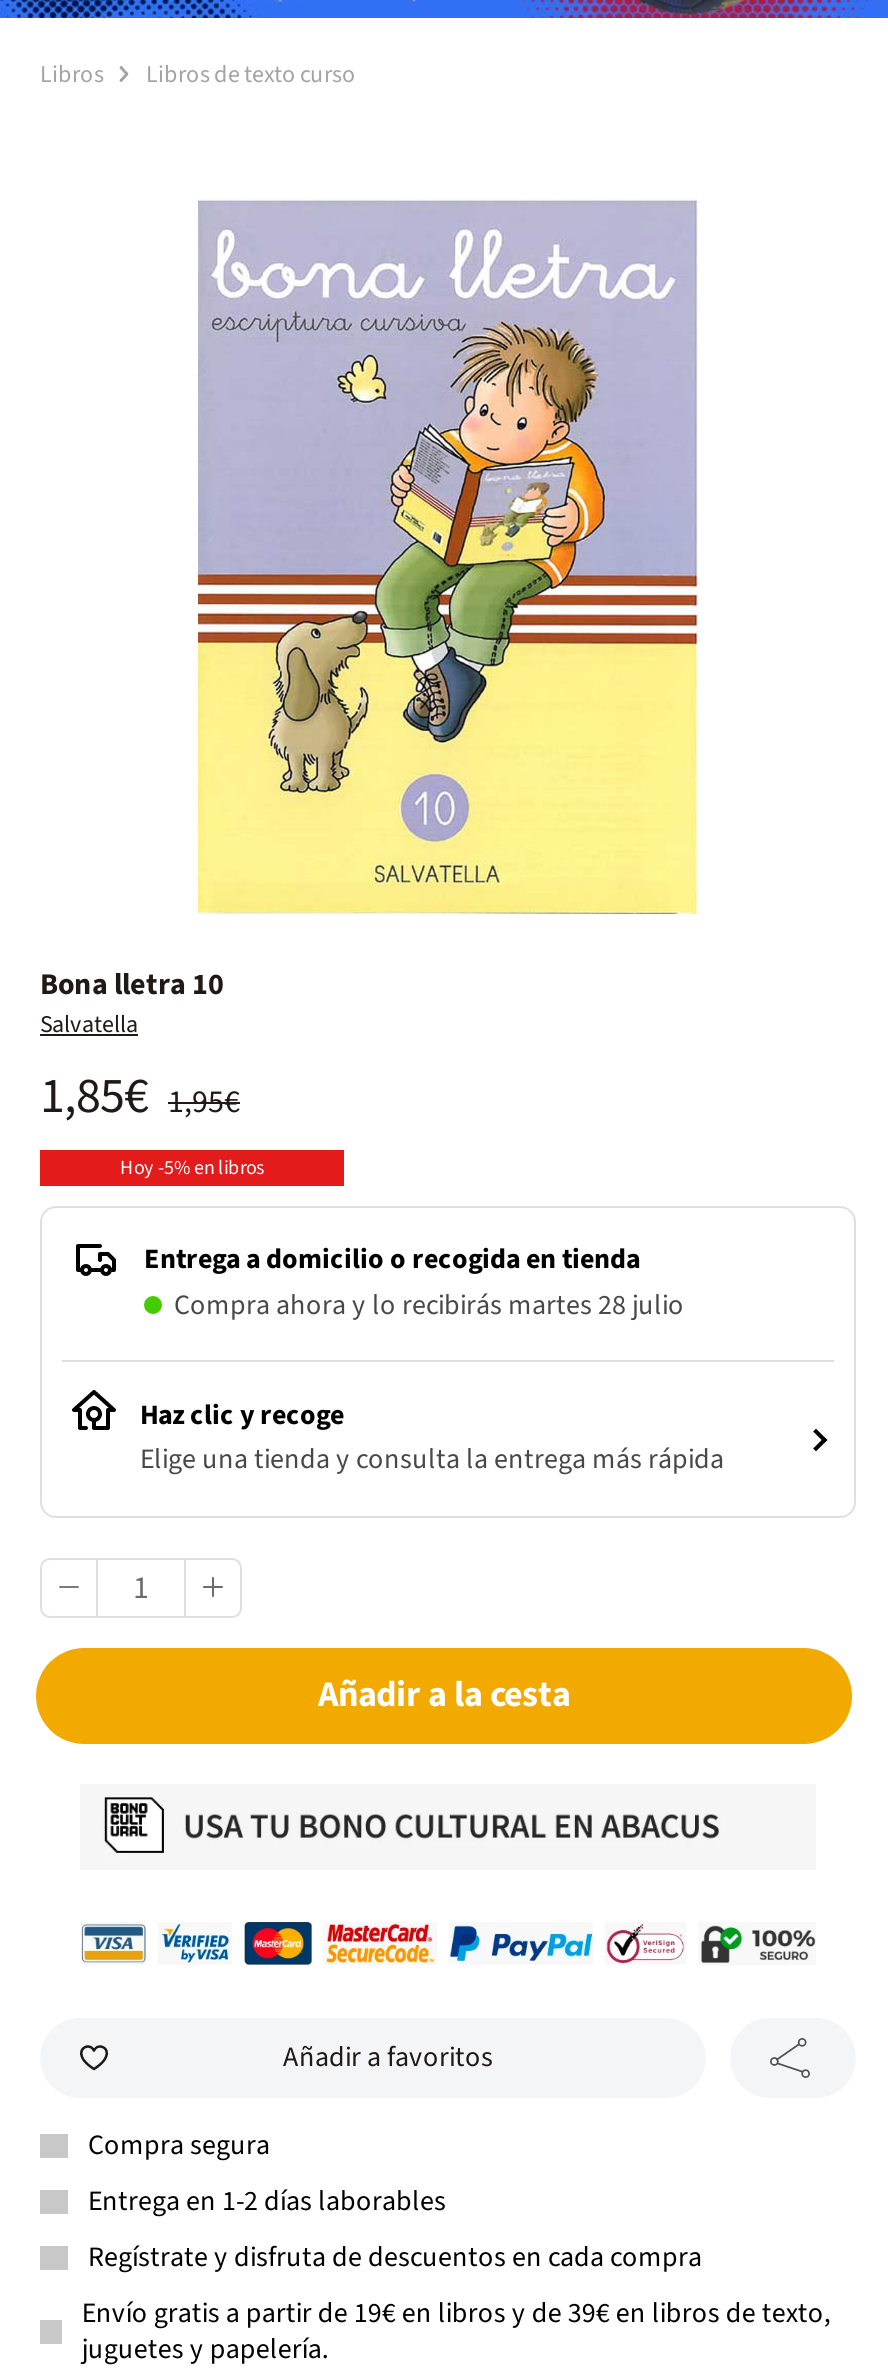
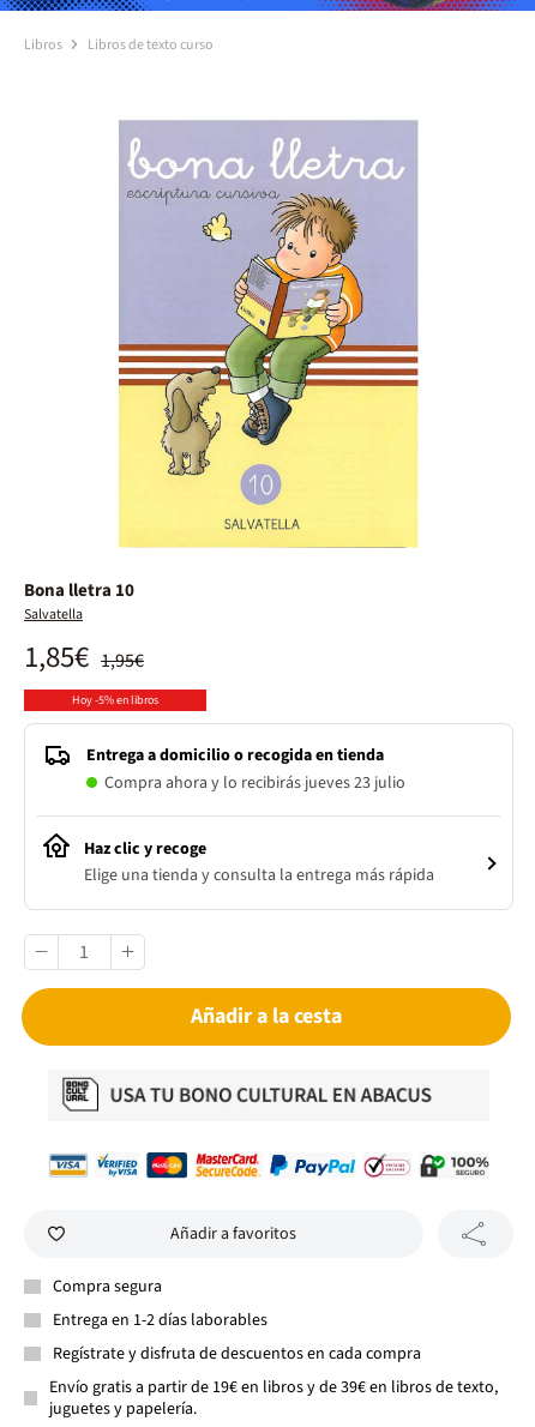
[174,1286,684,1326] Compra ahora y lo recibirás martes 28 julio -> [104,771,405,795] Compra ahora y lo recibirás jueves 23 julio

